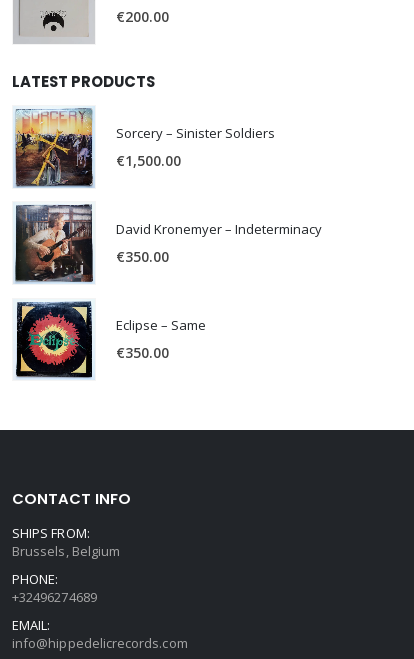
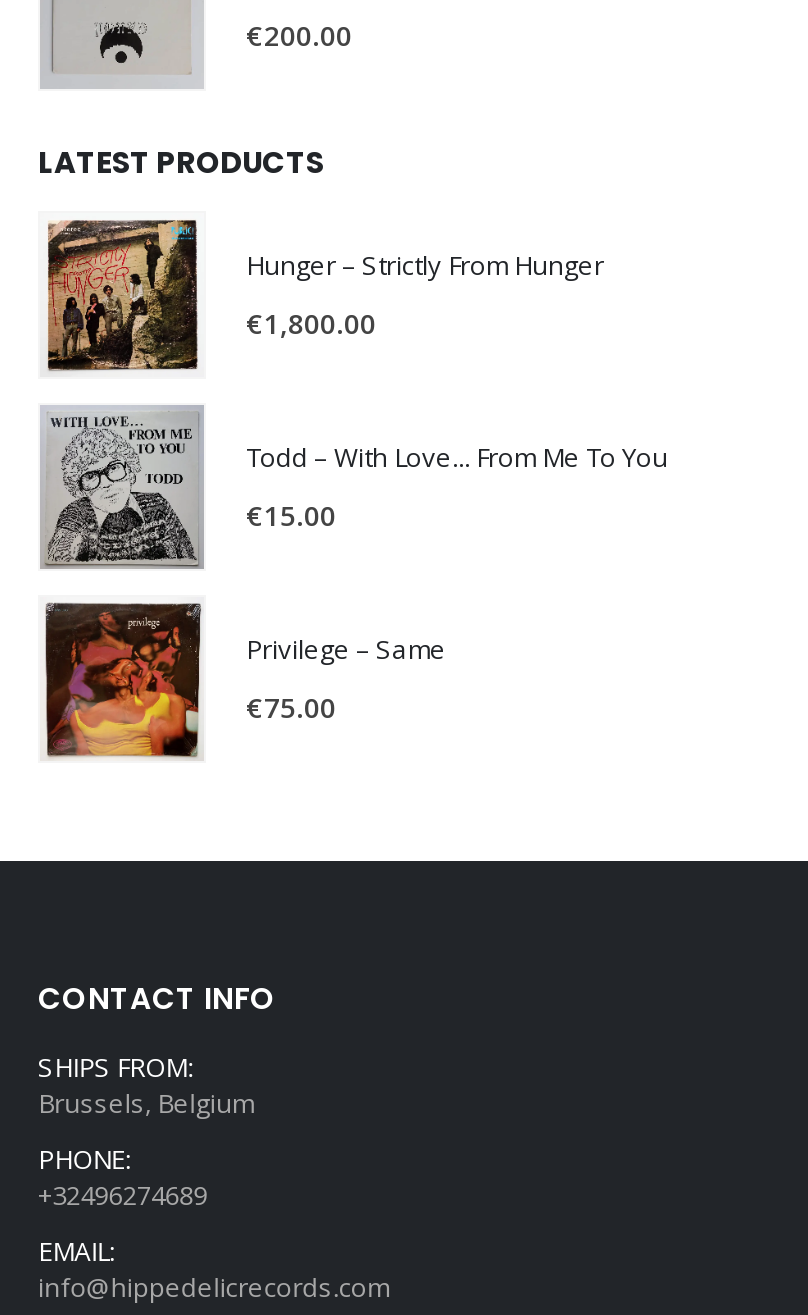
[14,107,275,188] [image] | Sorcery – Sinister Soldiers -> [44,216,604,374] [image] | Hunger – Strictly From Hunger
[116,151,181,170] €1,500.00 -> [246,303,376,341] €1,800.00
[14,204,322,284] [image] | David Kronemyer – Indeterminacy -> [40,406,668,570] [image] | Todd – With Love... From Me To You
[116,247,169,266] €350.00 -> [246,495,336,533] €15.00
[15,301,206,379] [image] | Eclipse – Same -> [44,602,446,760] [image] | Privilege – Same
[116,343,169,362] €350.00 -> [246,687,336,725] €75.00

